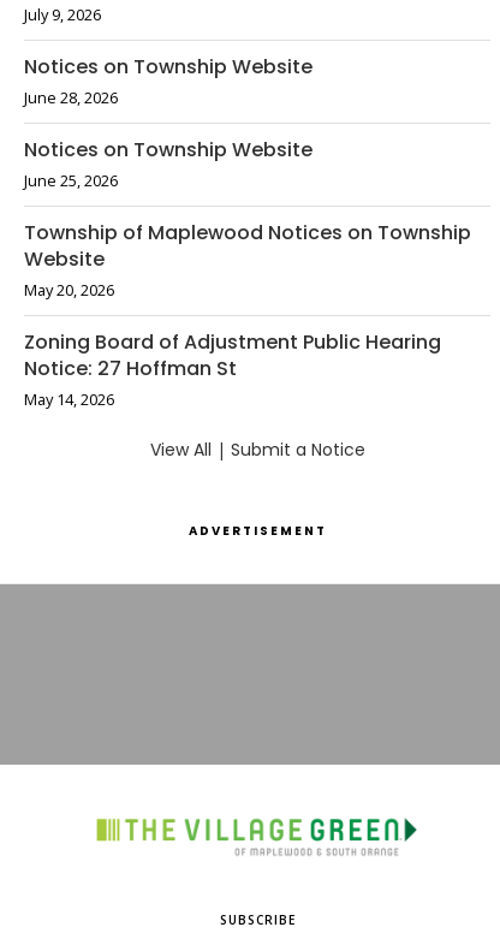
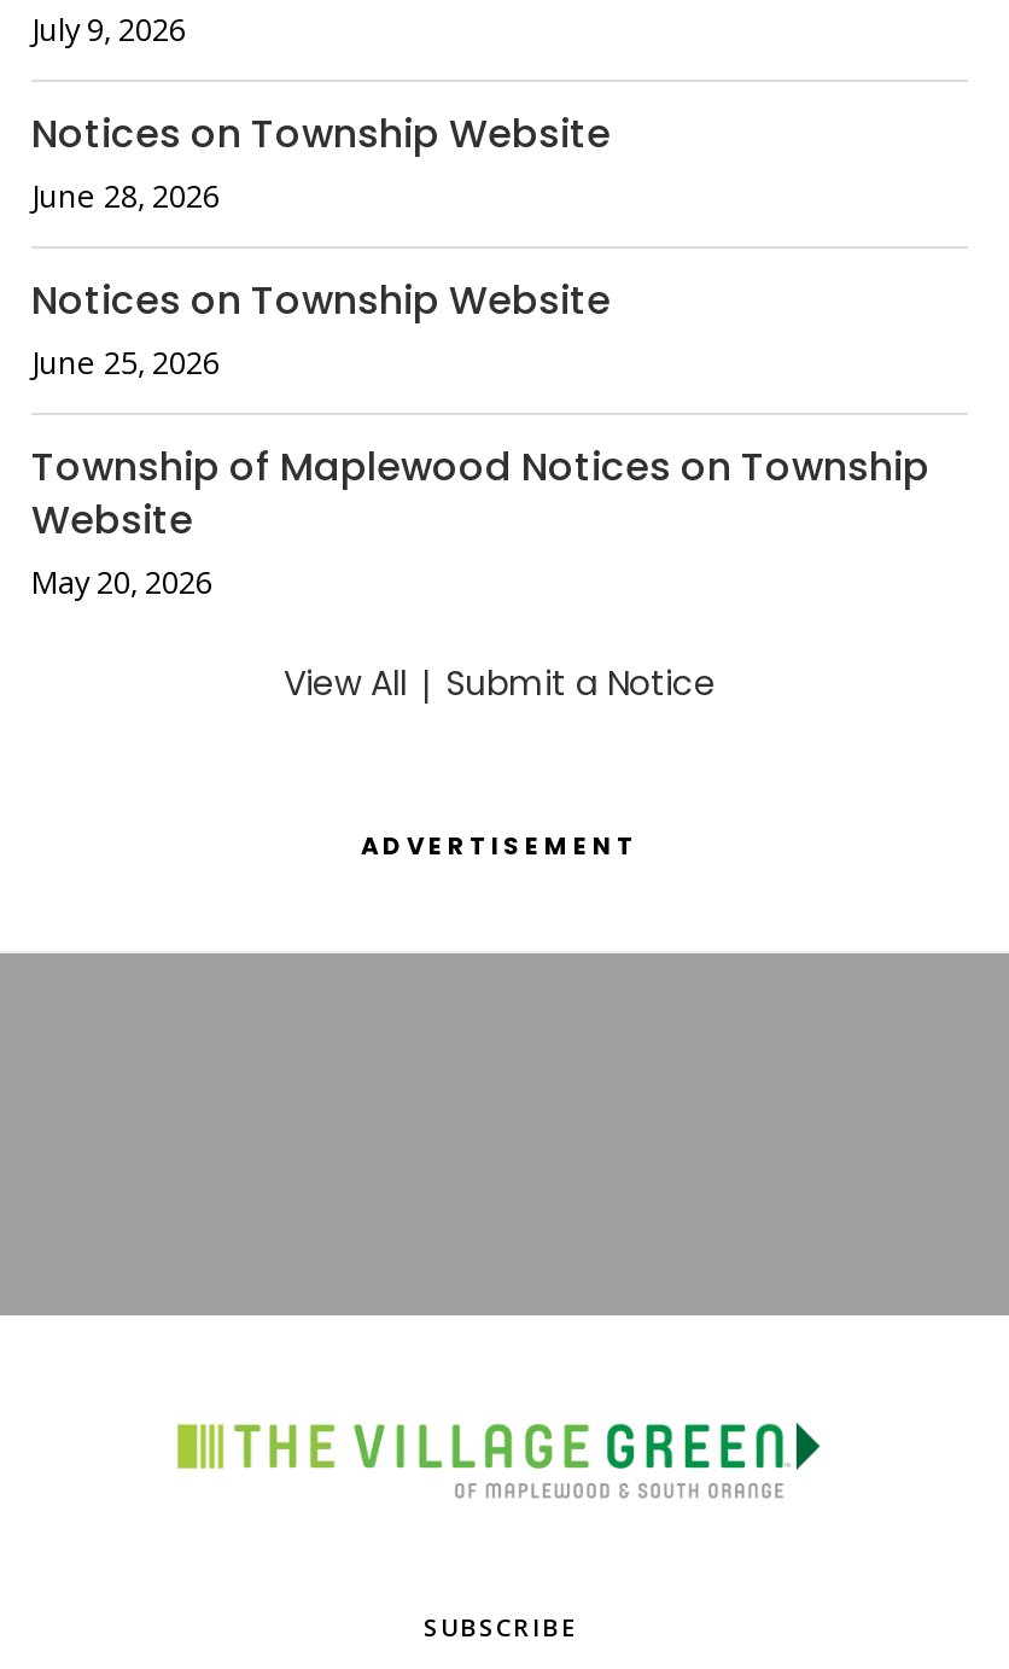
[24,328,441,410] Zoning Board of Adjustment Public Hearing | Notice: 27 Hoffman St | May 14, 2026 -> none

